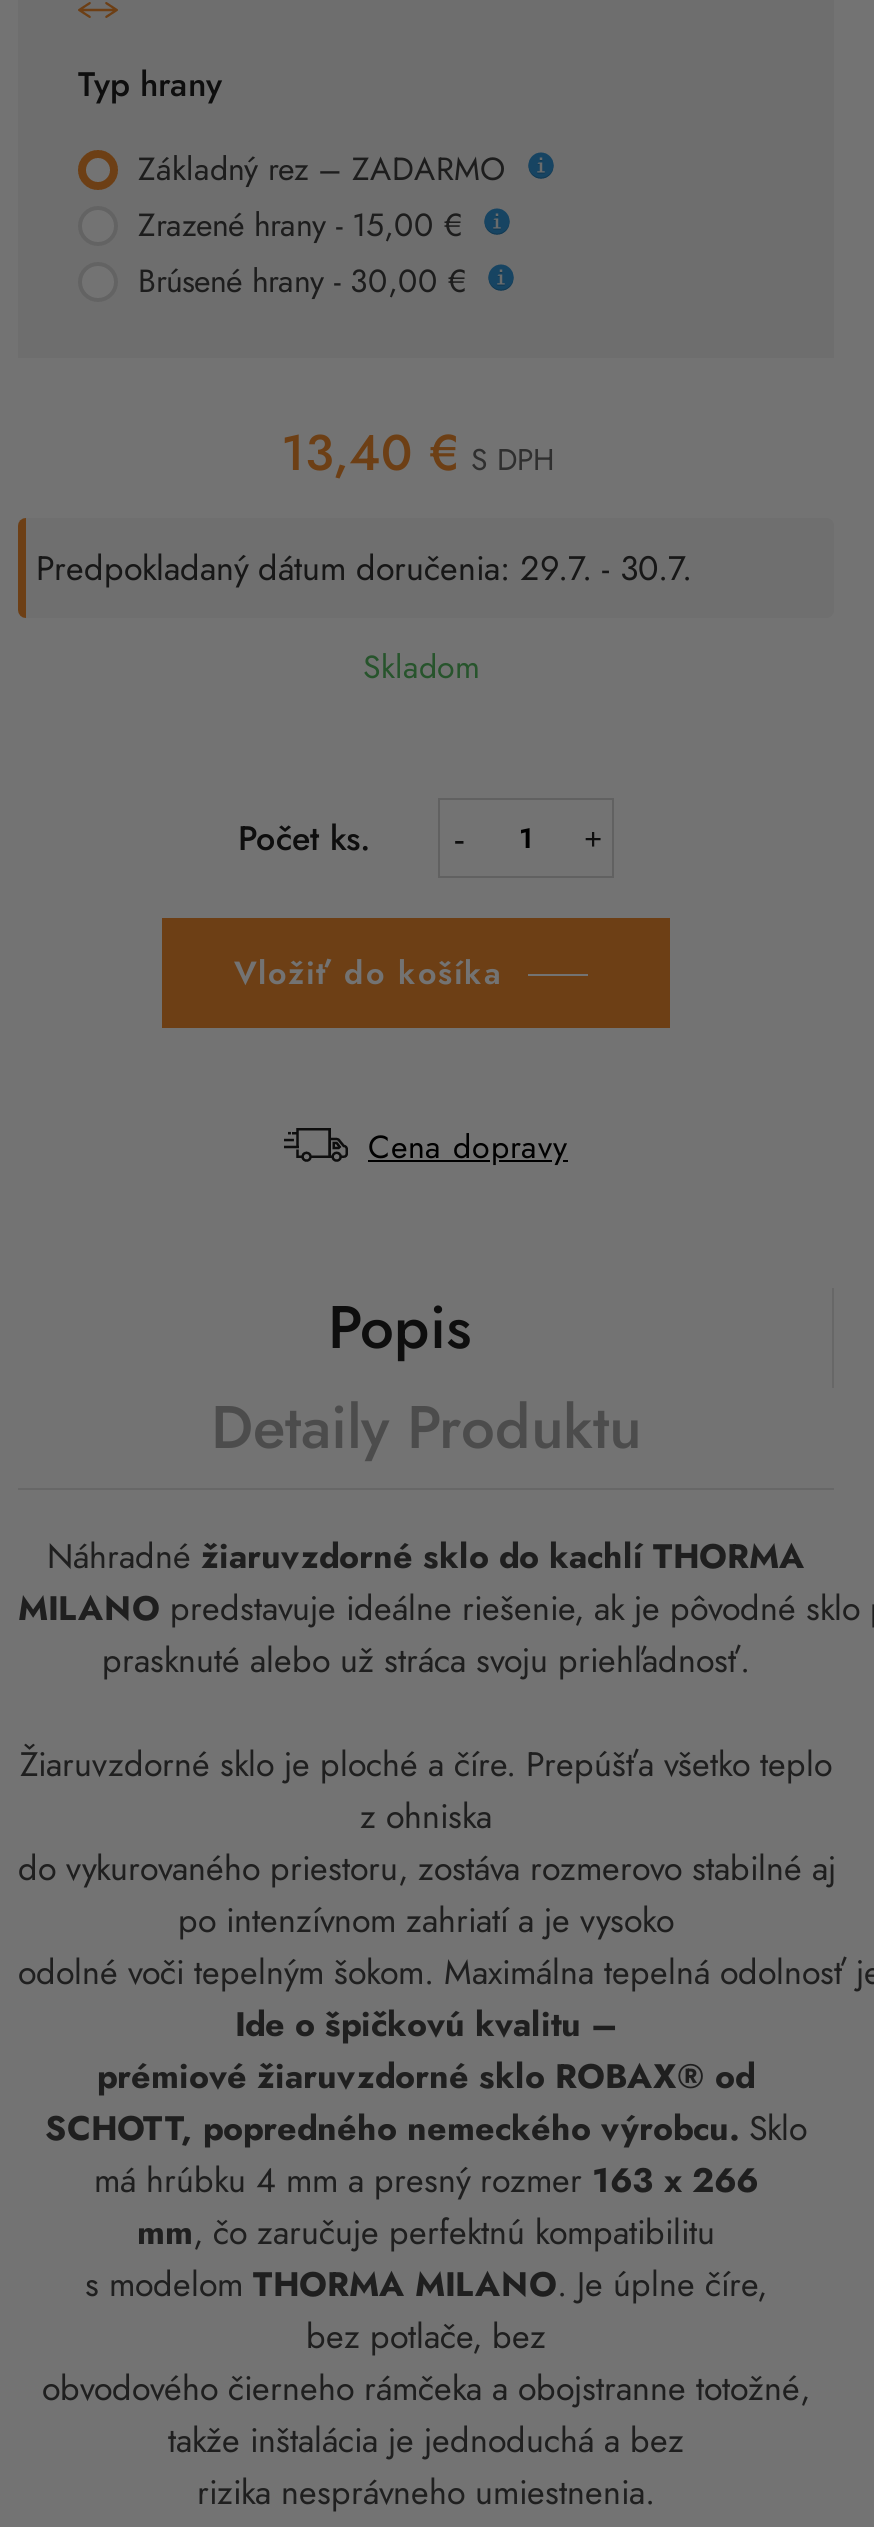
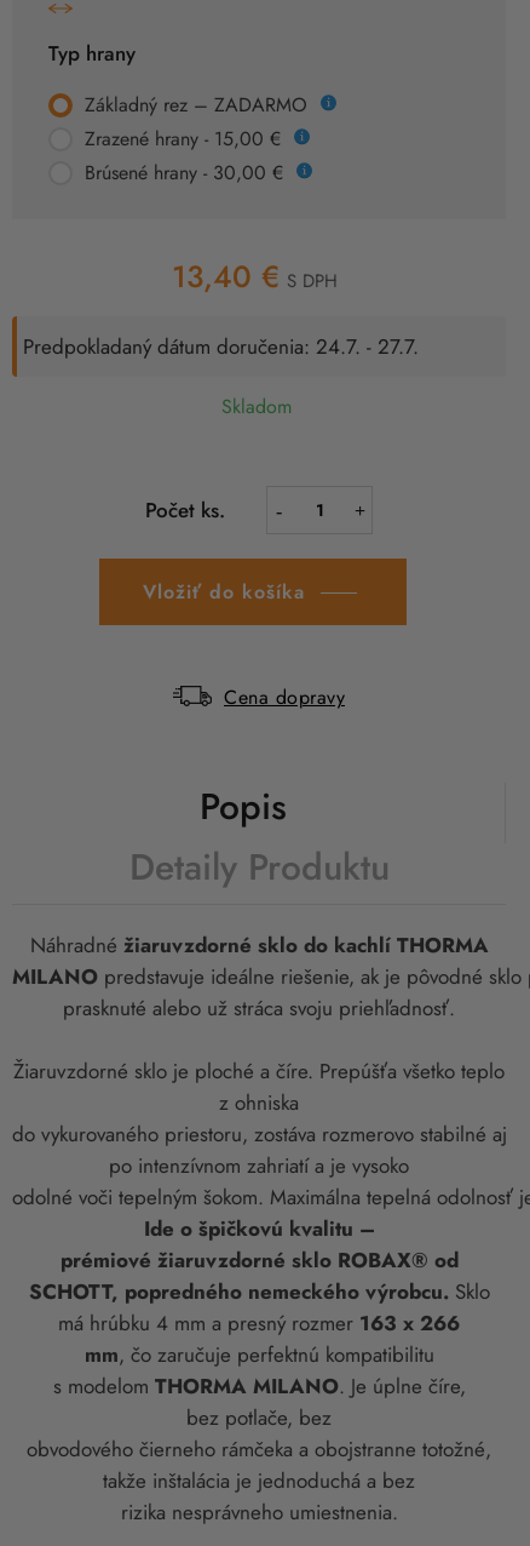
[36,545,692,593] Predpokladaný dátum doručenia: 29.7. - 30.7. -> [23,332,419,362] Predpokladaný dátum doručenia: 24.7. - 27.7.

